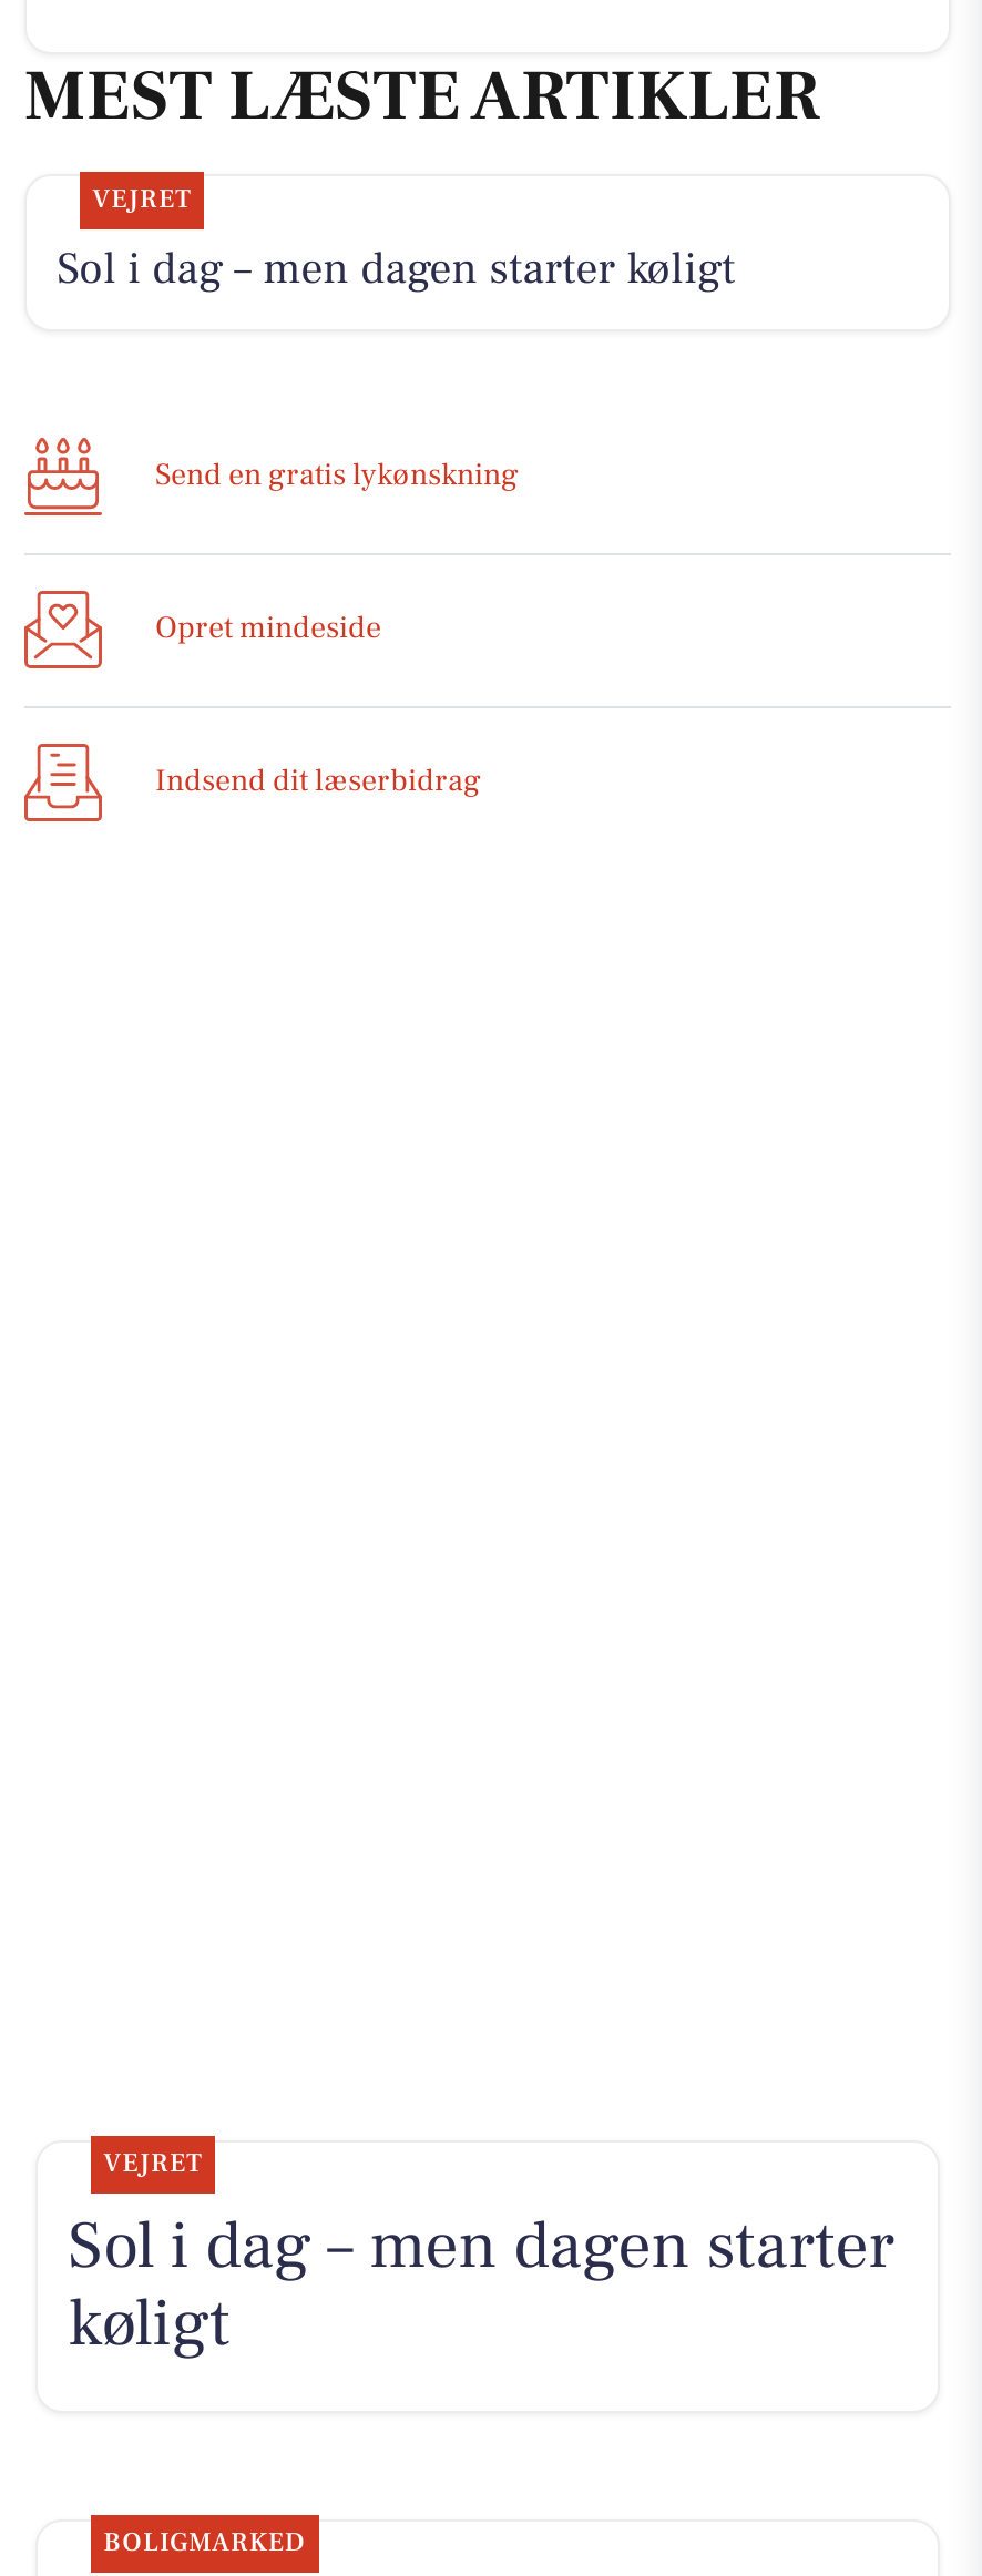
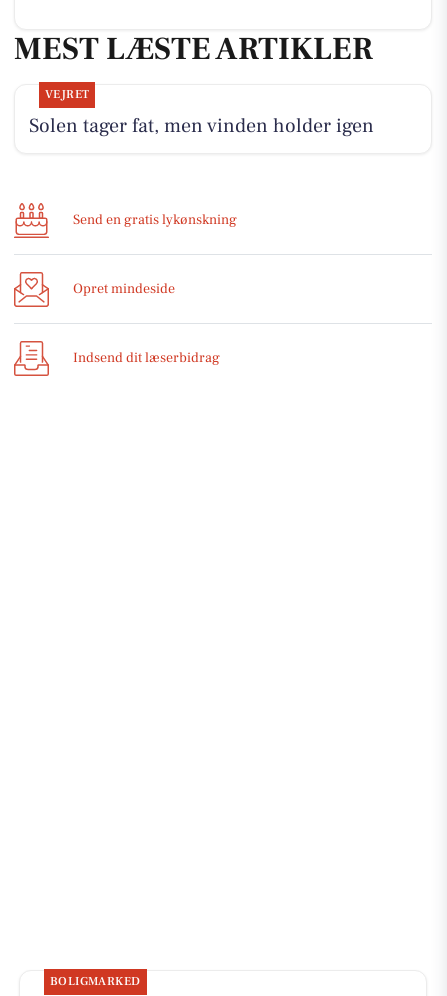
[57,240,735,298] Sol i dag – men dagen starter køligt -> [29,113,374,139] Solen tager fat, men vinden holder igen
[68,2147,895,2367] VEJRET | Sol i dag – men dagen starter | køligt -> none

